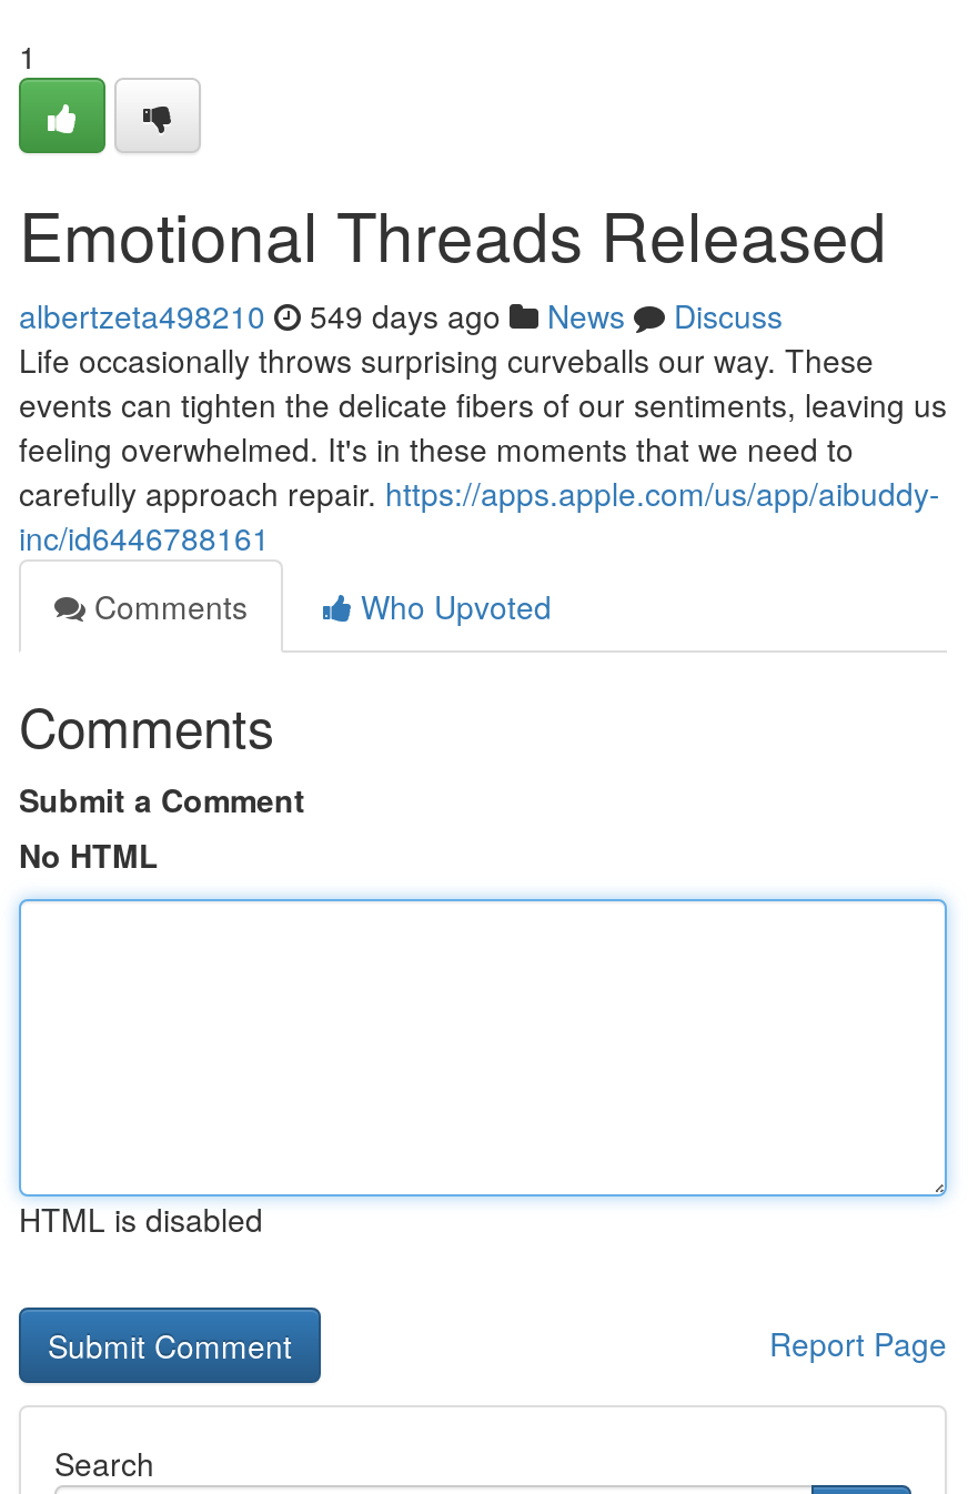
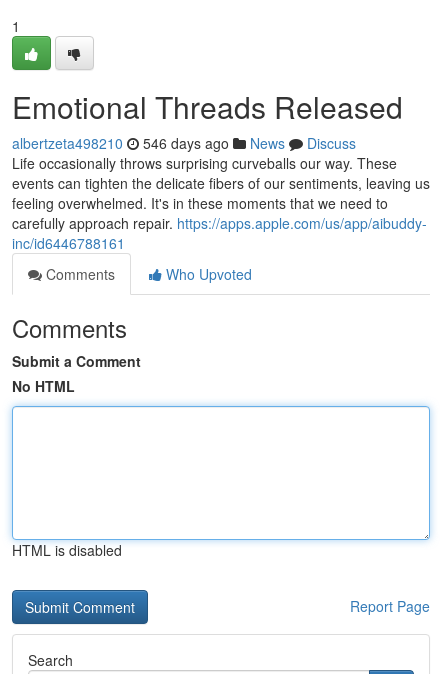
[19,293,783,337] albertzeta498210 549 days ago News Discuss -> [12,133,356,153] albertzeta498210 546 days ago News Discuss

